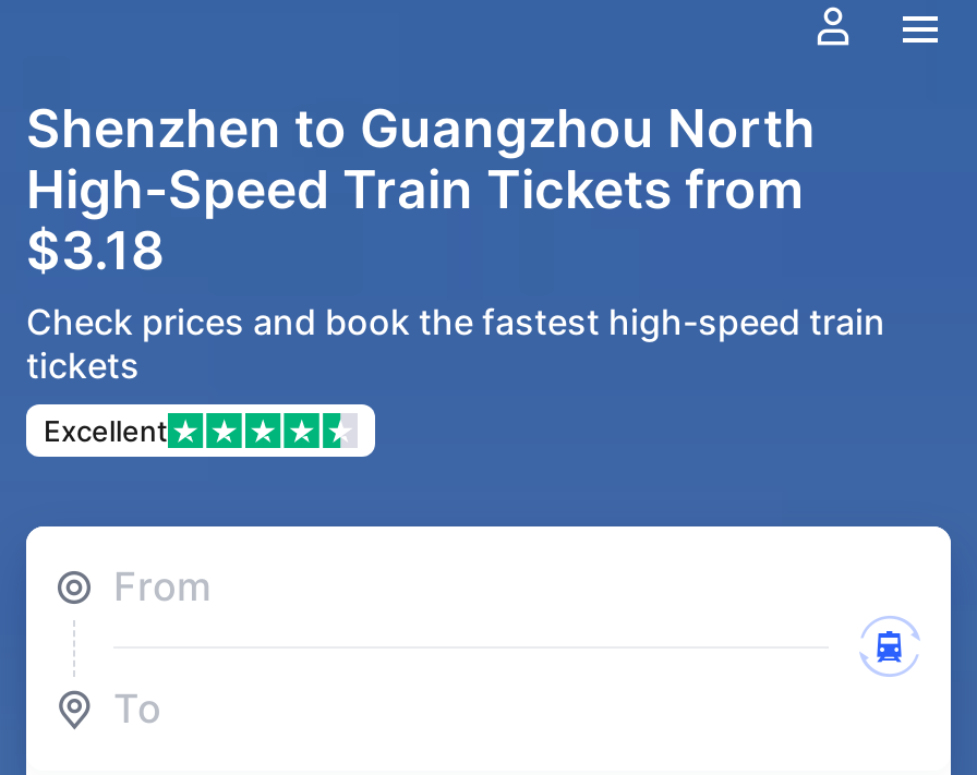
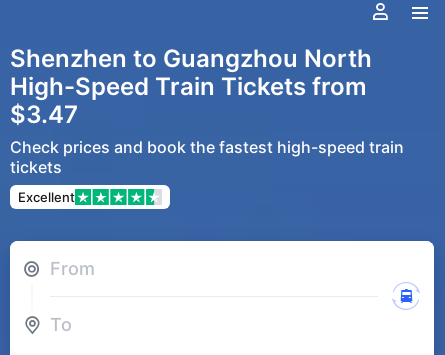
[26,219,166,282] $3.18 -> [10,100,78,129] $3.47

